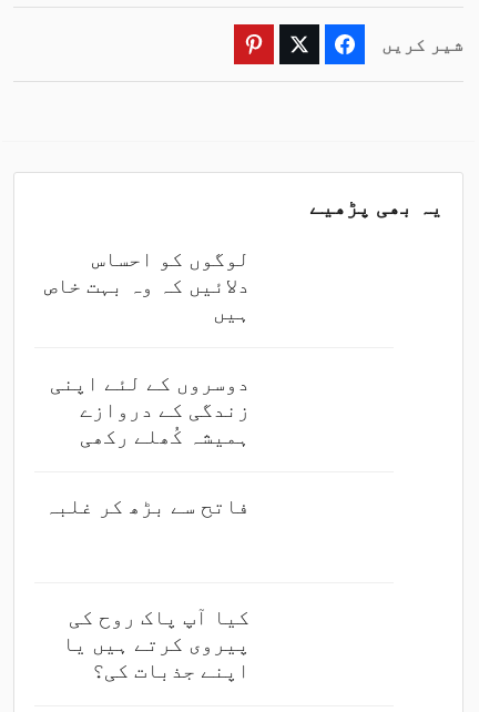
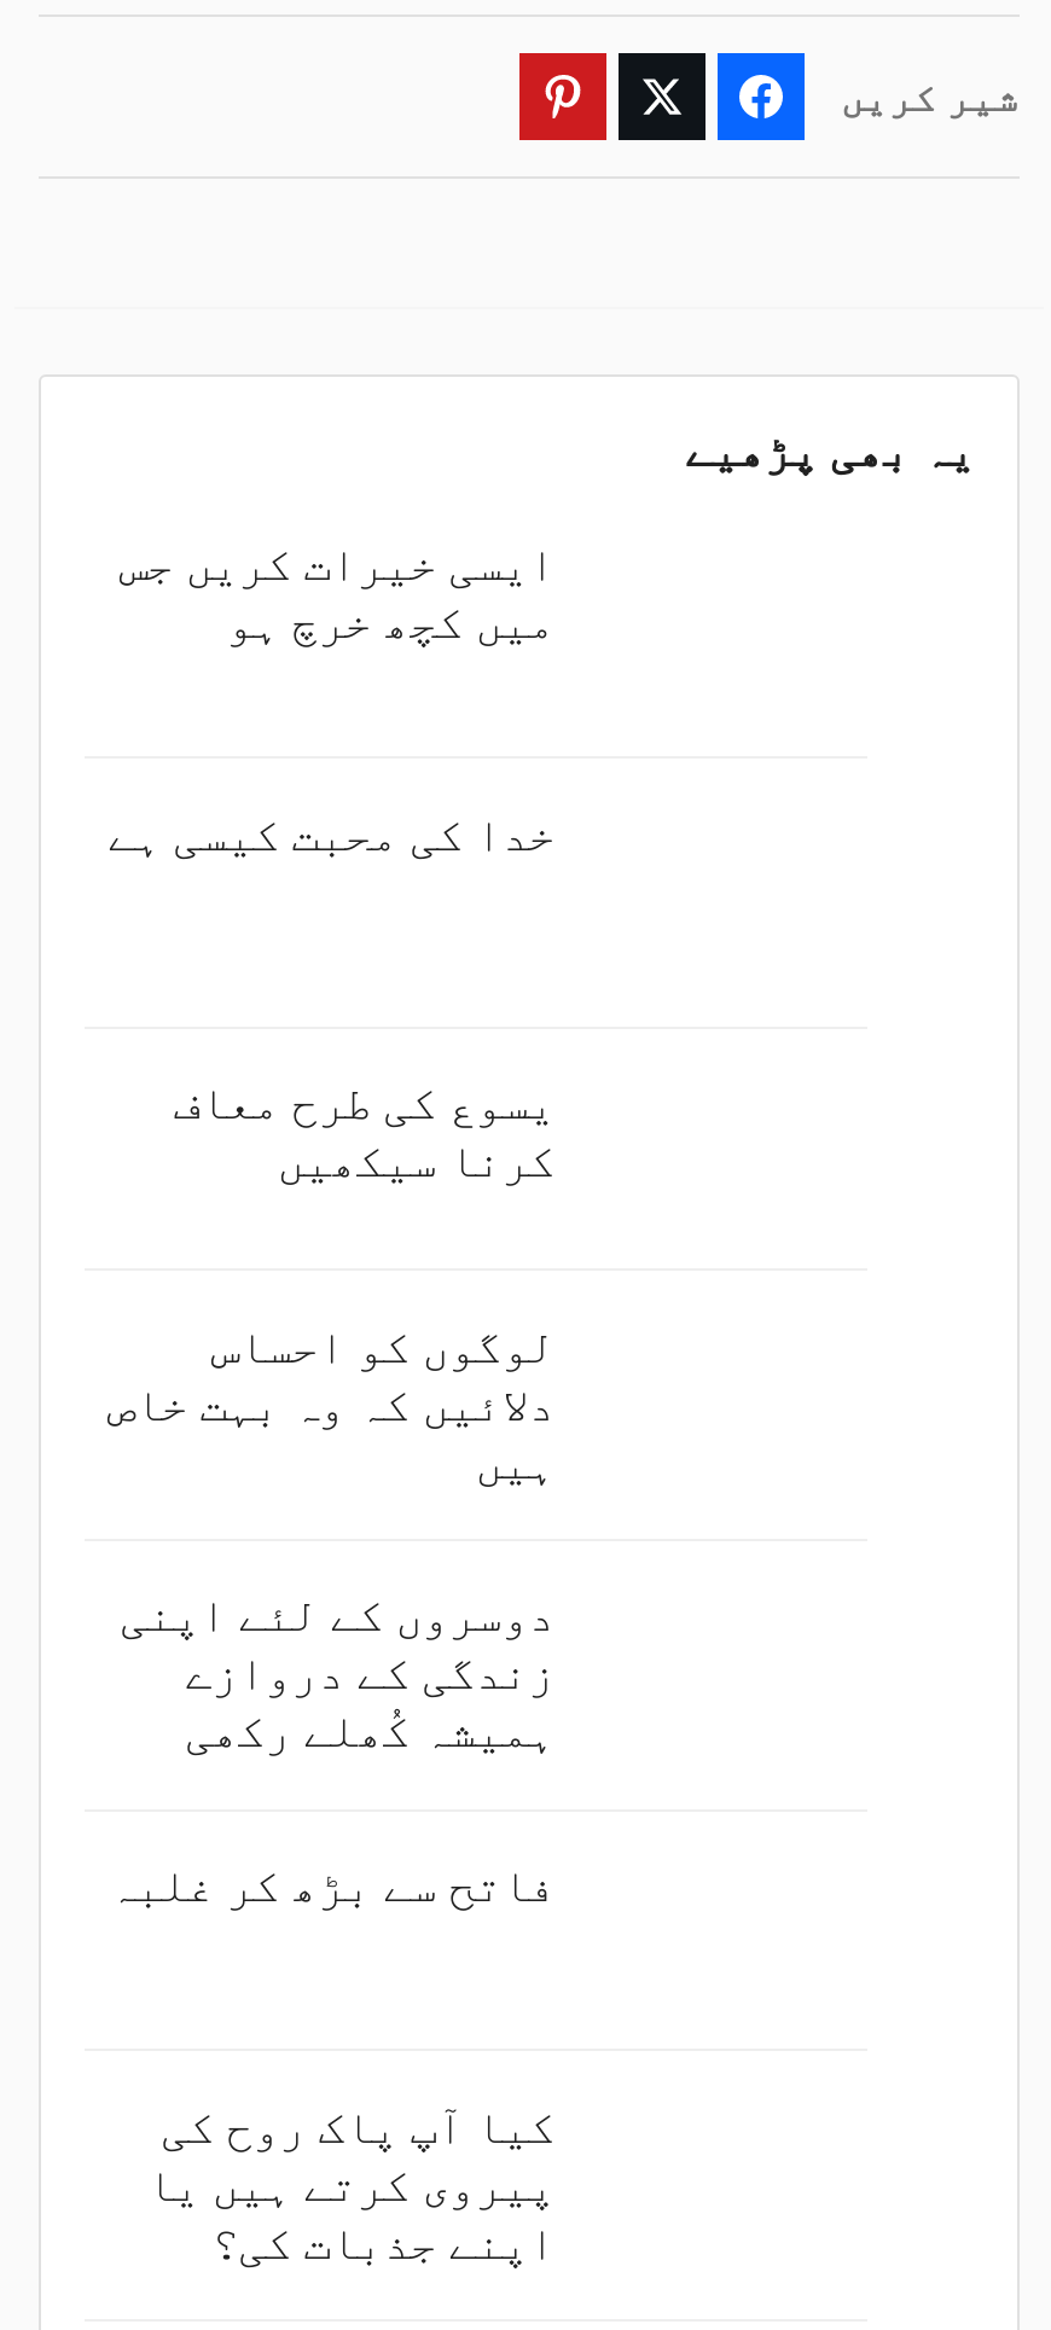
none -> [108,526,554,861] ایسی خیرات کریں جس | میں کچھ خرچ ہو | خدا کی محبت کیسی ہے
none -> [173,1066,554,1190] یسوع کی طرح معاف | کرنا سیکھیں

